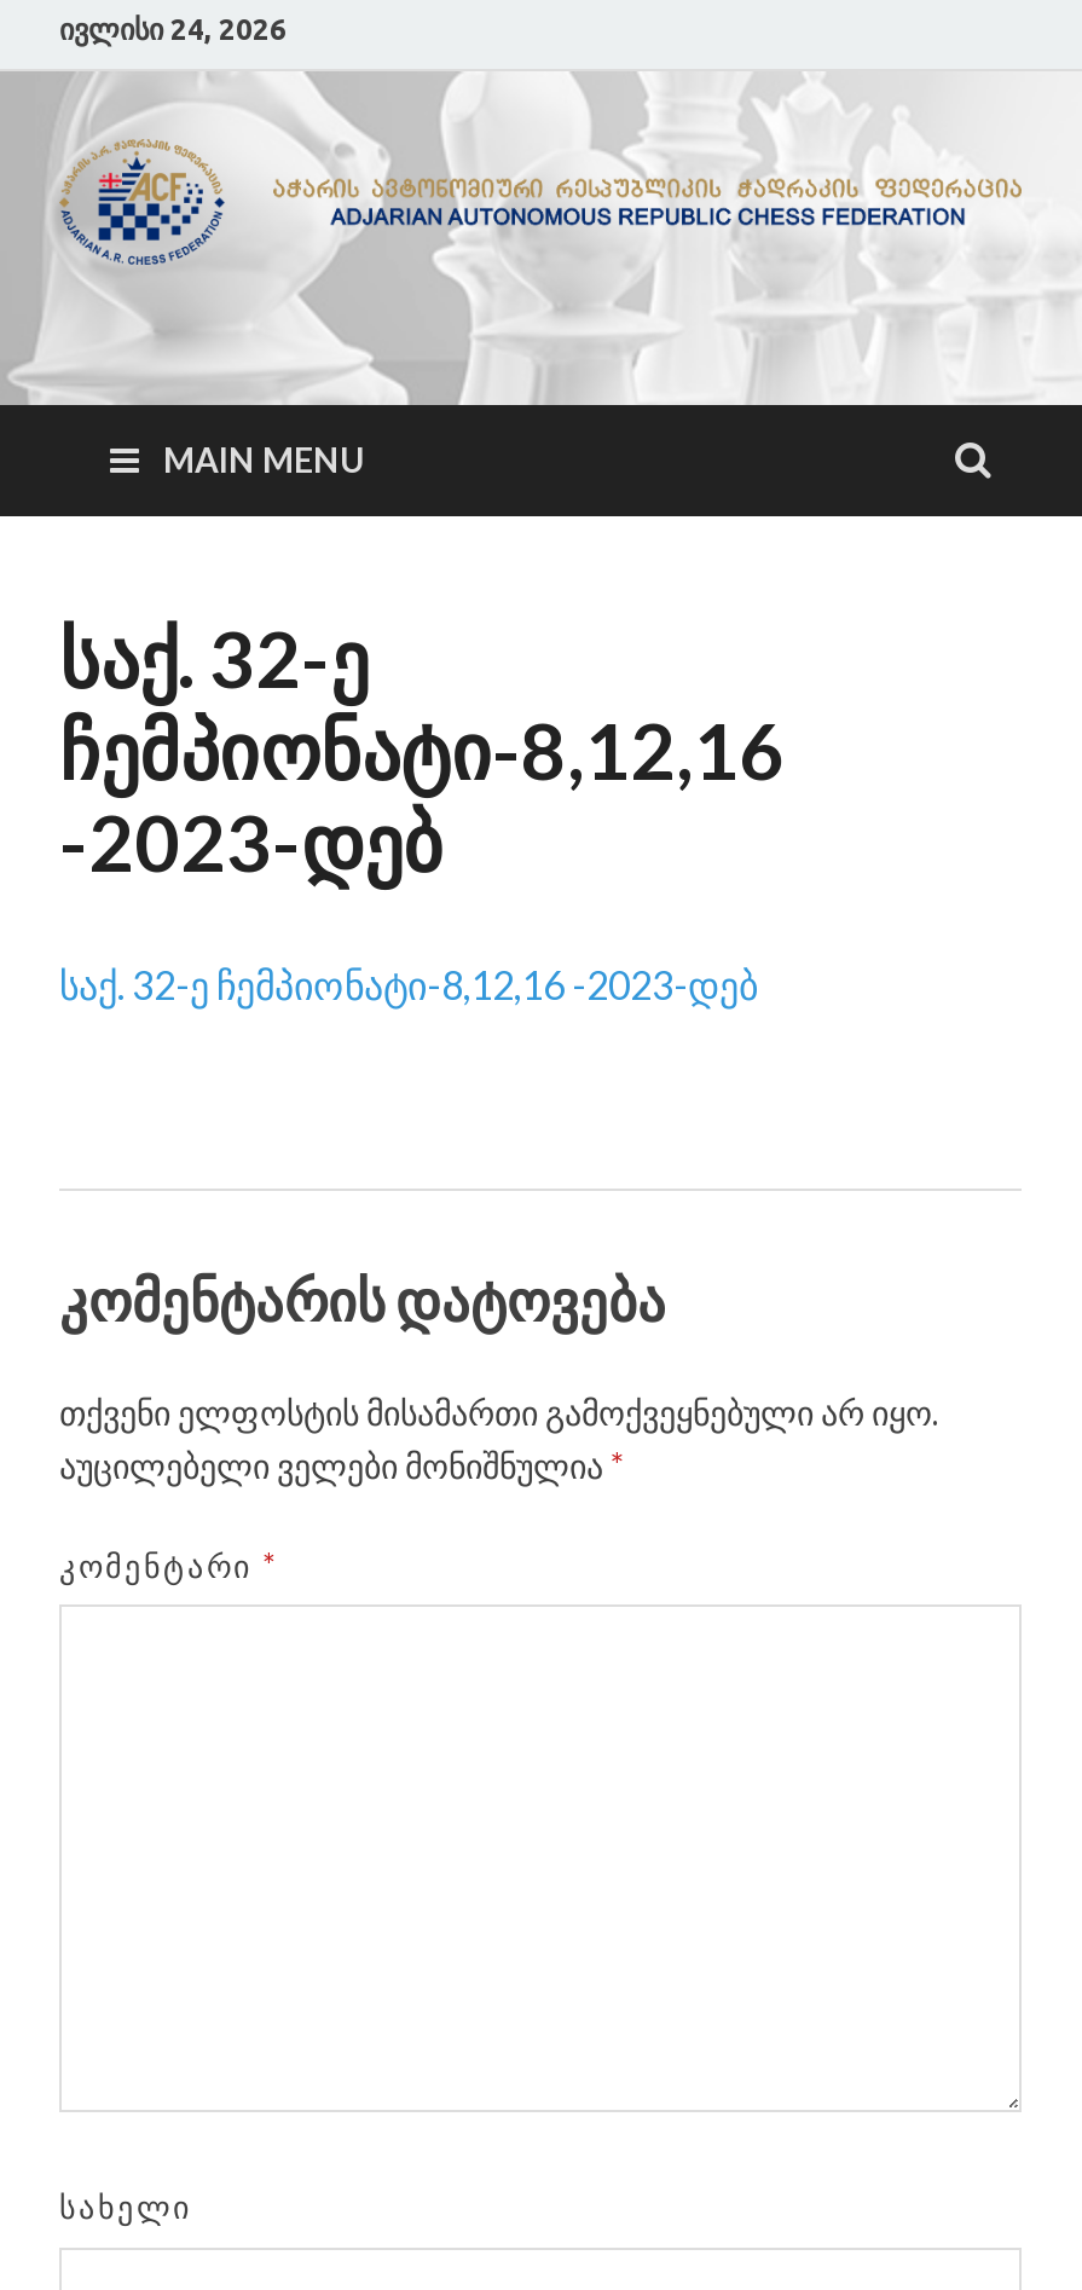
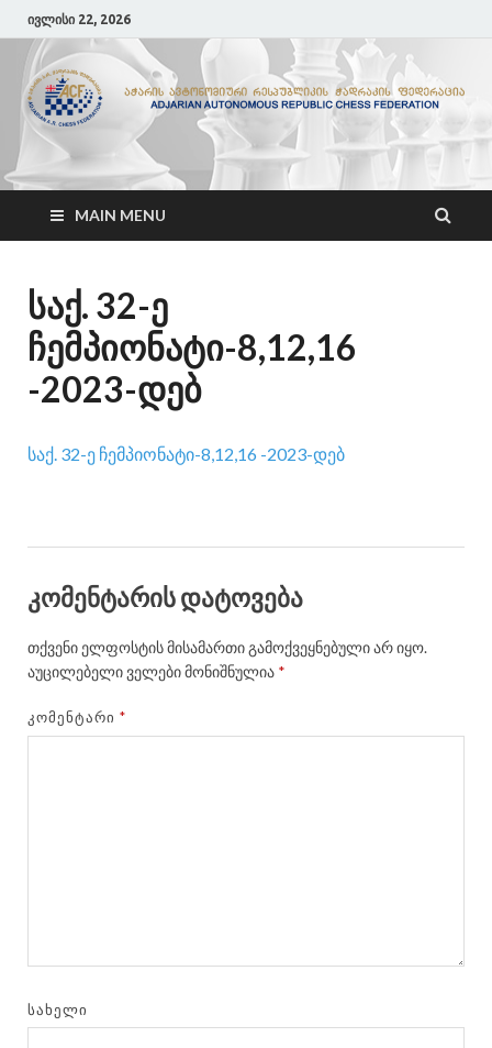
[59,12,287,44] ივლისი 24, 2026 -> [27,12,131,26] ივლისი 22, 2026

